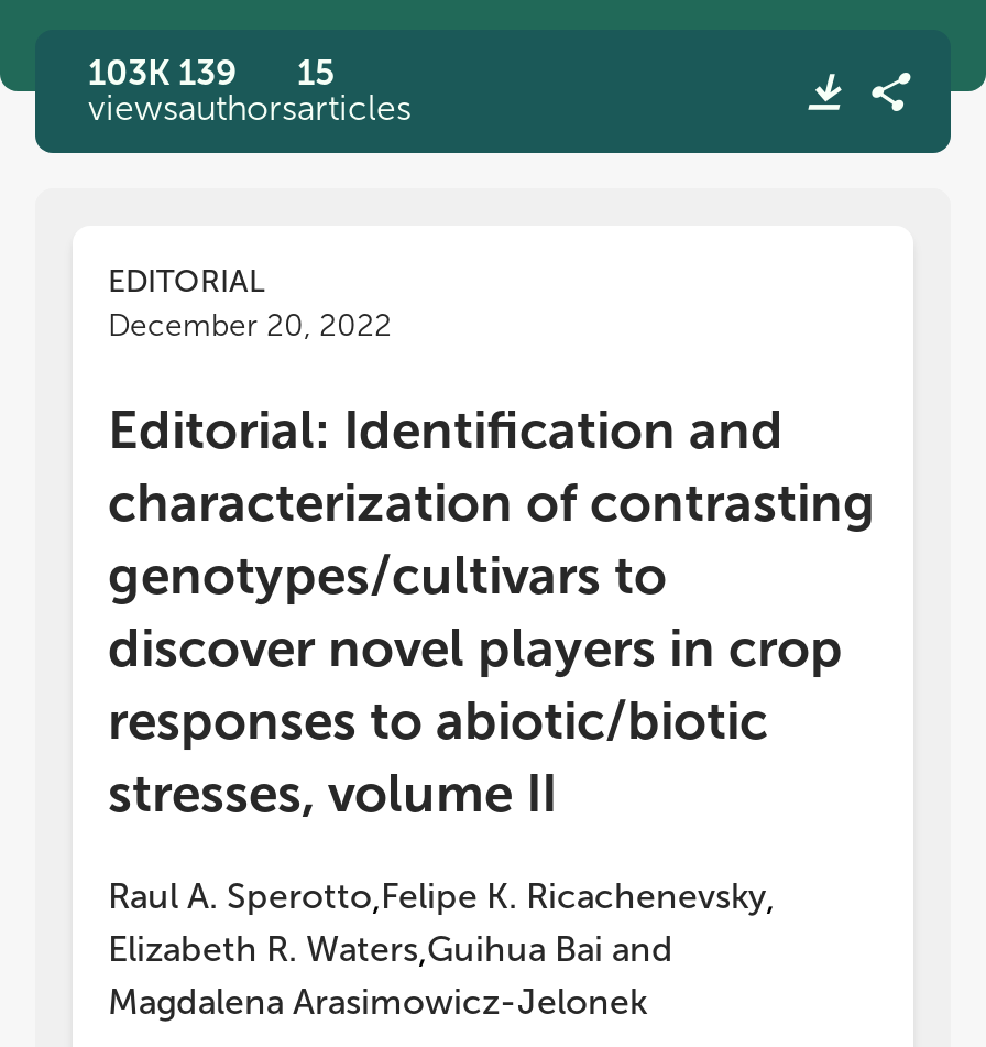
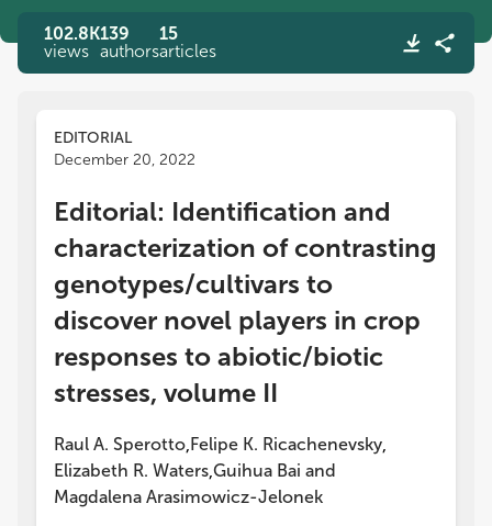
[88,52,335,94] 103K 139 15 -> [44,23,178,44] 102.8K 139 15

